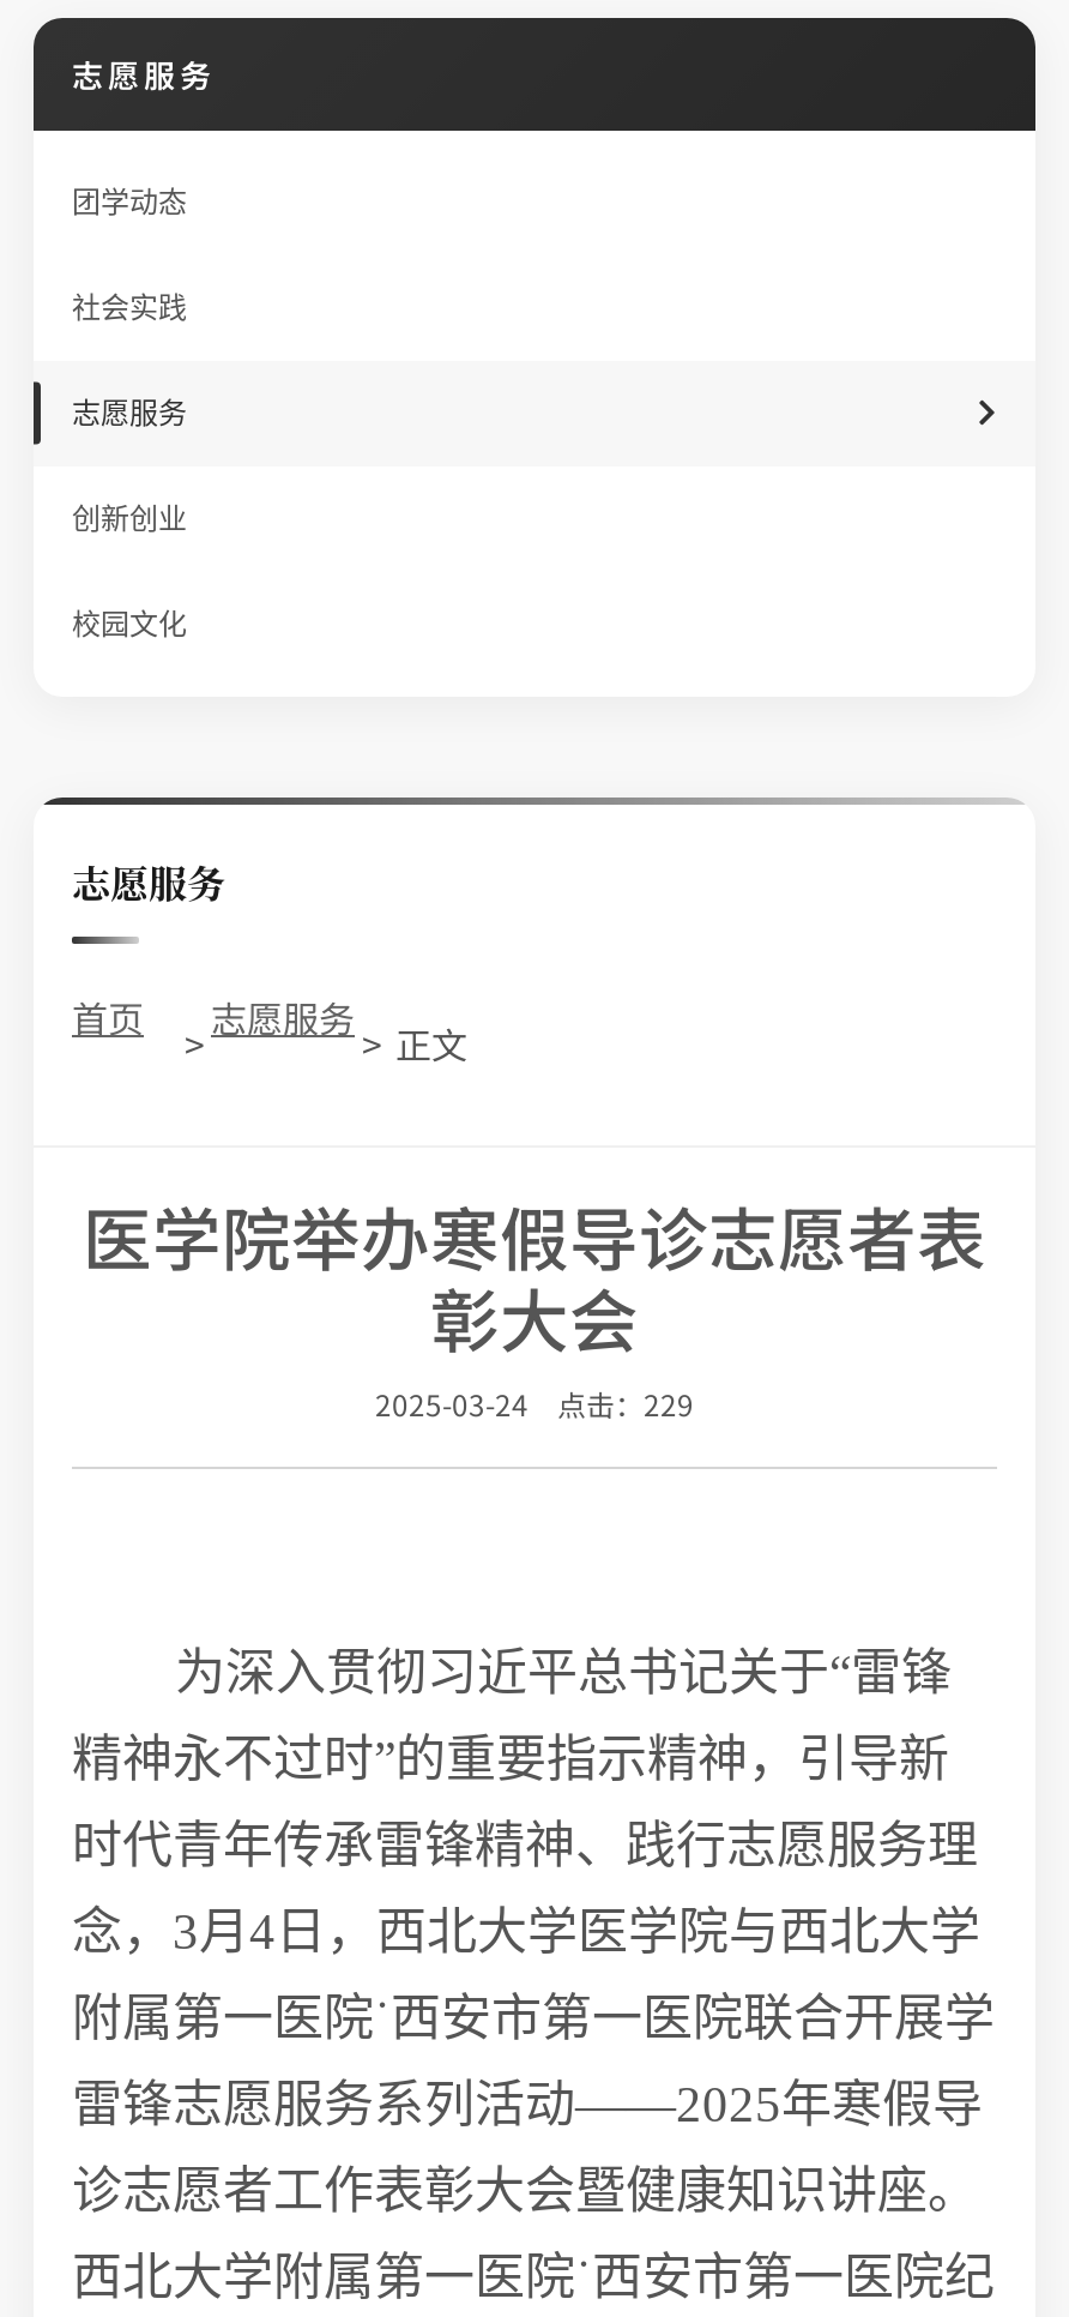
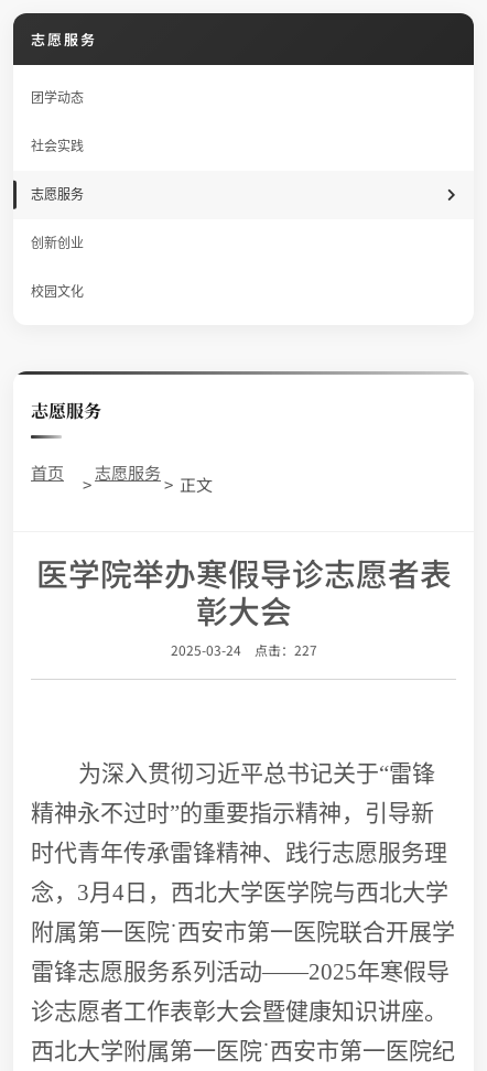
[375,1383,694,1424] 2025-03-24 点击：229 -> [170,640,317,659] 2025-03-24 点击：227

